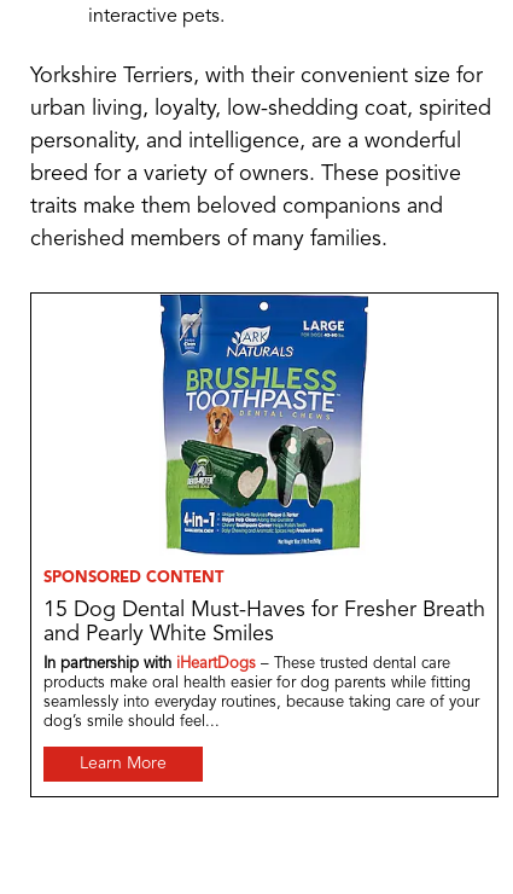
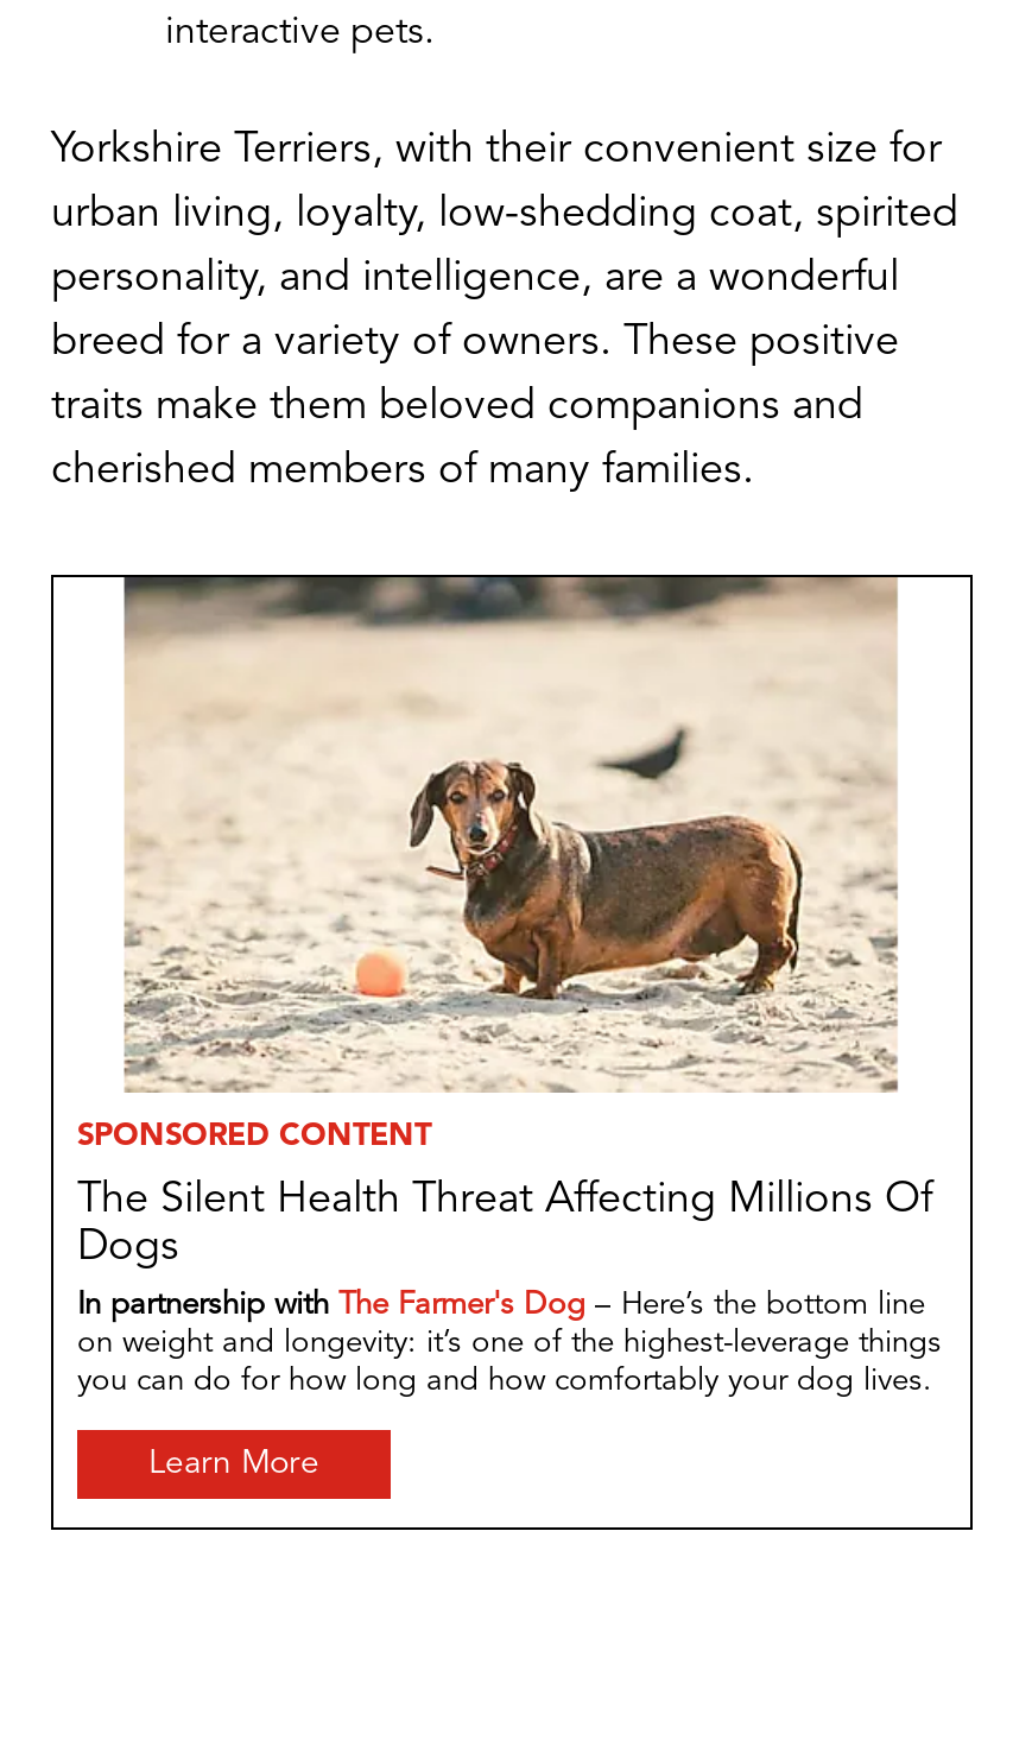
[43,292,485,645] [image] | 15 Dog Dental Must-Haves for Fresher Breath | and Pearly White Smiles -> [77,575,932,1268] [image] | The Silent Health Threat Affecting Millions Of | Dogs
[43,656,479,729] In partnership with iHeartDogs – These trusted dental care | products make oral health easier for dog parents while fitting | seamlessly into everyday routines, because taking care of your | dog’s smile should feel... -> [77,1289,942,1396] In partnership with The Farmer's Dog – Here’s the bottom line | on weight and longevity: it’s one of the highest-leverage things | you can do for how long and how comfortably your dog lives.

